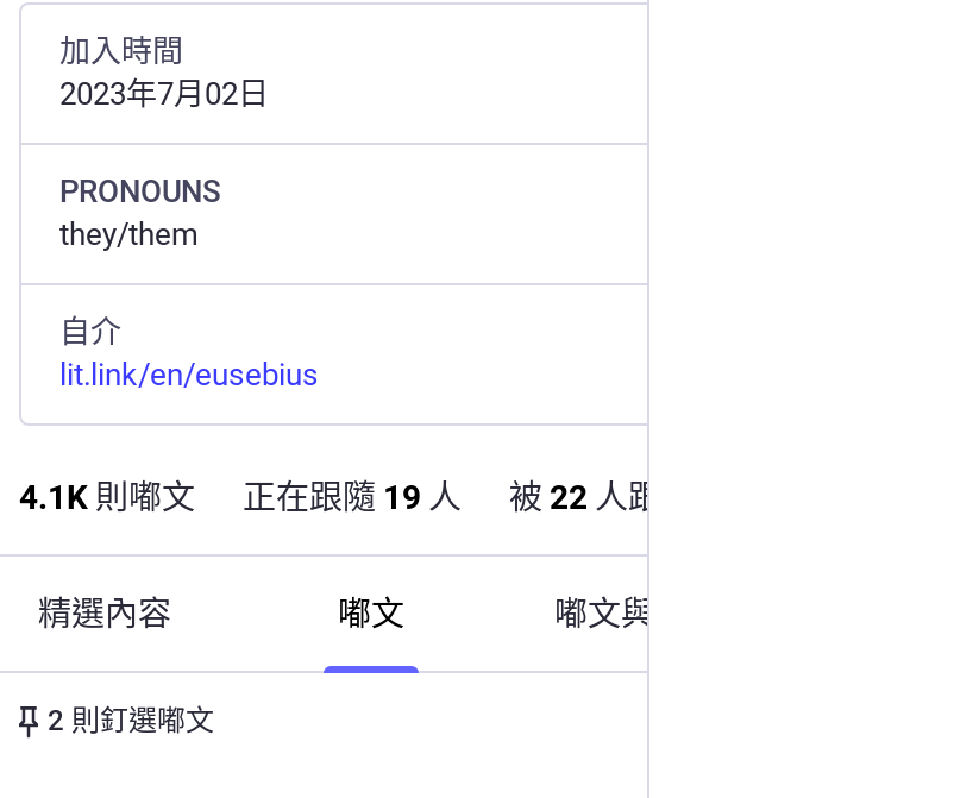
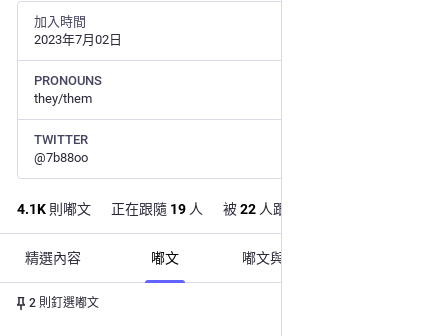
[59,314,319,392] 自介 | lit.link/en/eusebius -> [34,132,88,165] TWITTER | @7b88oo

